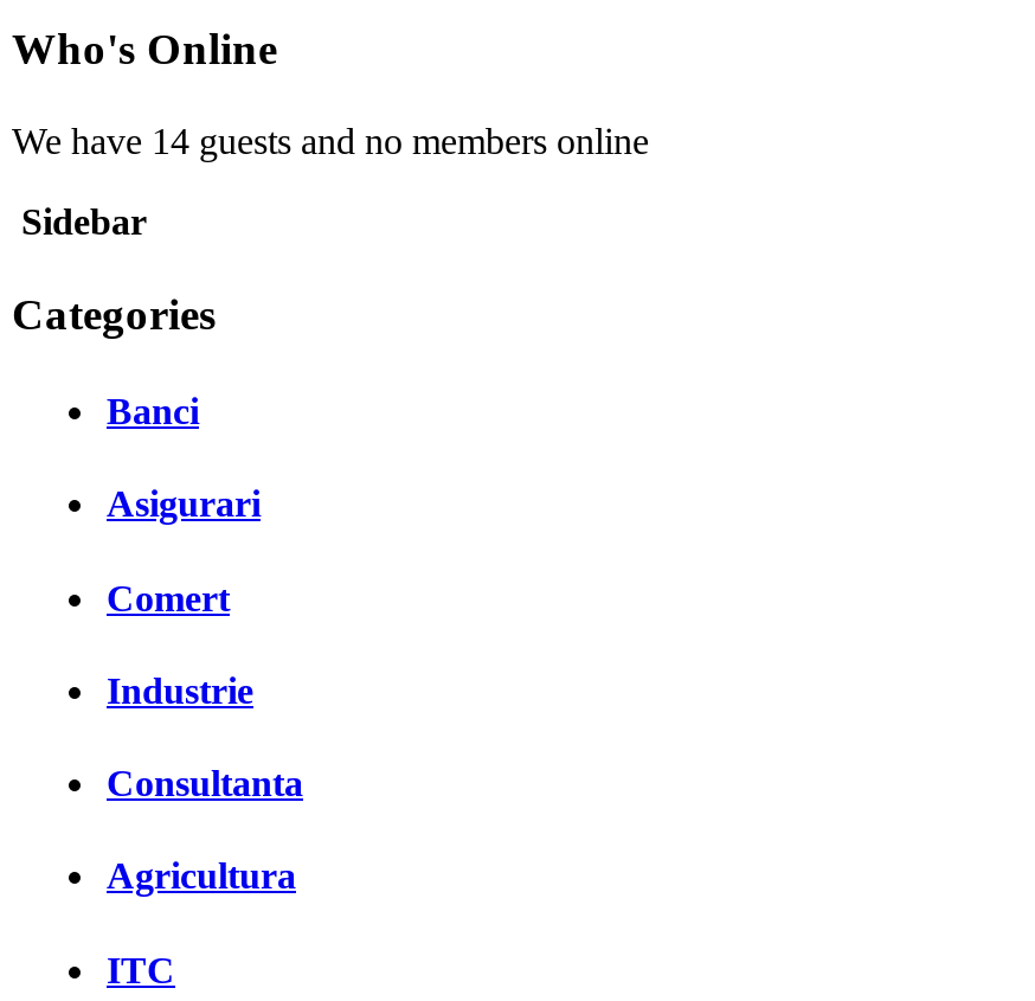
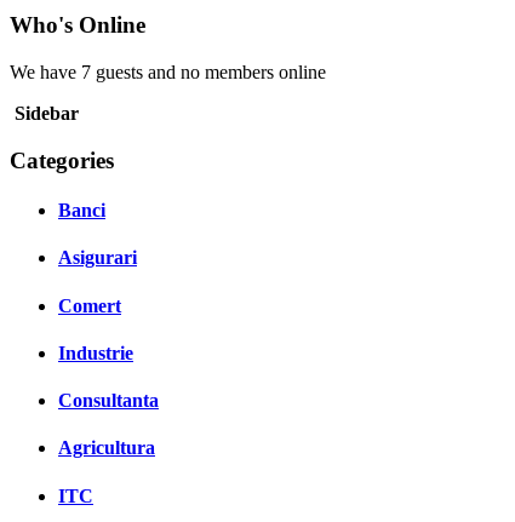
[12,121,649,161] We have 14 guests and no members online -> [10,62,326,82] We have 7 guests and no members online

